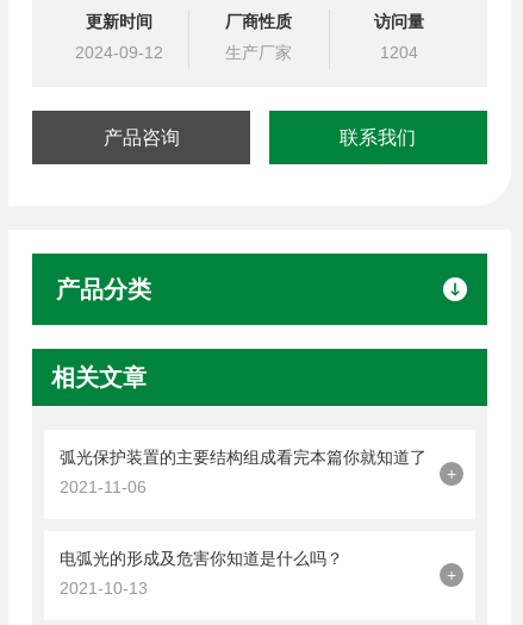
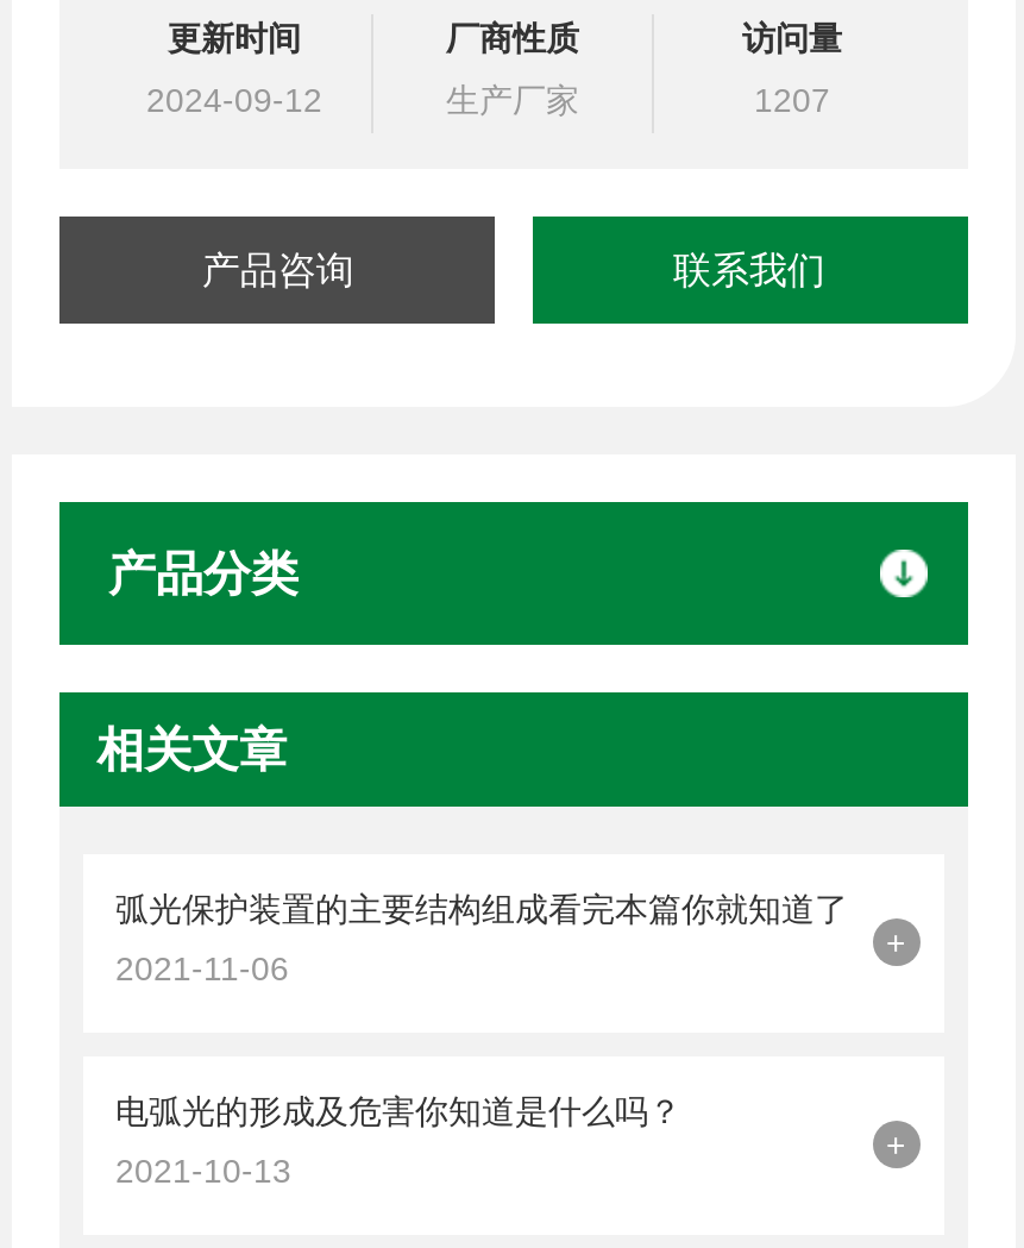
[380,42,418,61] 1204 -> [754,80,830,118] 1207

